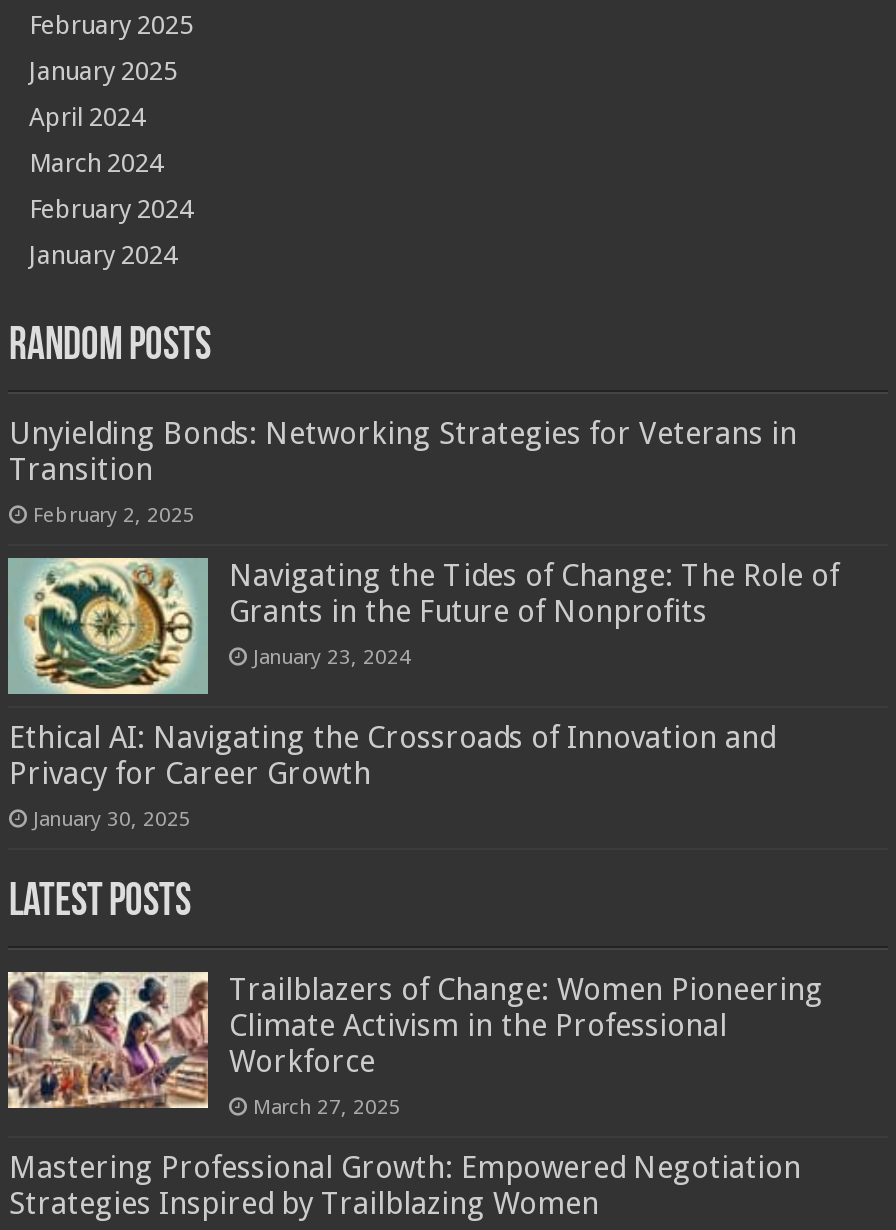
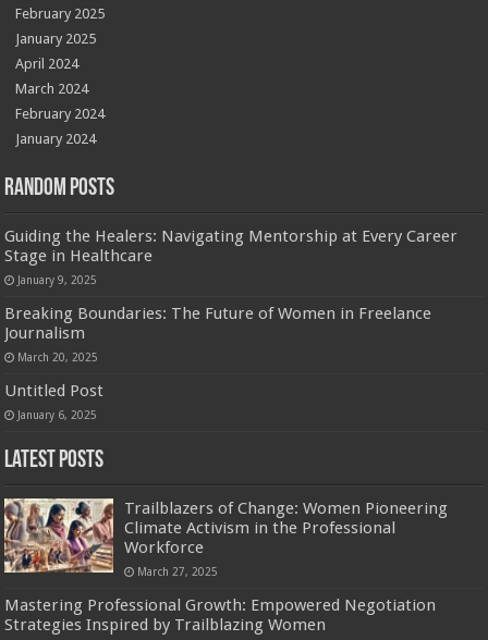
[9,415,797,525] Unyielding Bonds: Networking Strategies for Veterans in | Transition | February 2, 2025 -> [5,226,458,286] Guiding the Healers: Navigating Mentorship at Every Career | Stage in Healthcare | January 9, 2025
[229,557,839,667] Navigating the Tides of Change: The Role of | Grants in the Future of Nonprofits | January 23, 2024 -> [5,303,432,363] Breaking Boundaries: The Future of Women in Freelance | Journalism | March 20, 2025
[9,719,775,829] Ethical AI: Navigating the Crossroads of Innovation and | Privacy for Career Growth | January 30, 2025 -> [5,380,104,421] Untitled Post | January 6, 2025

